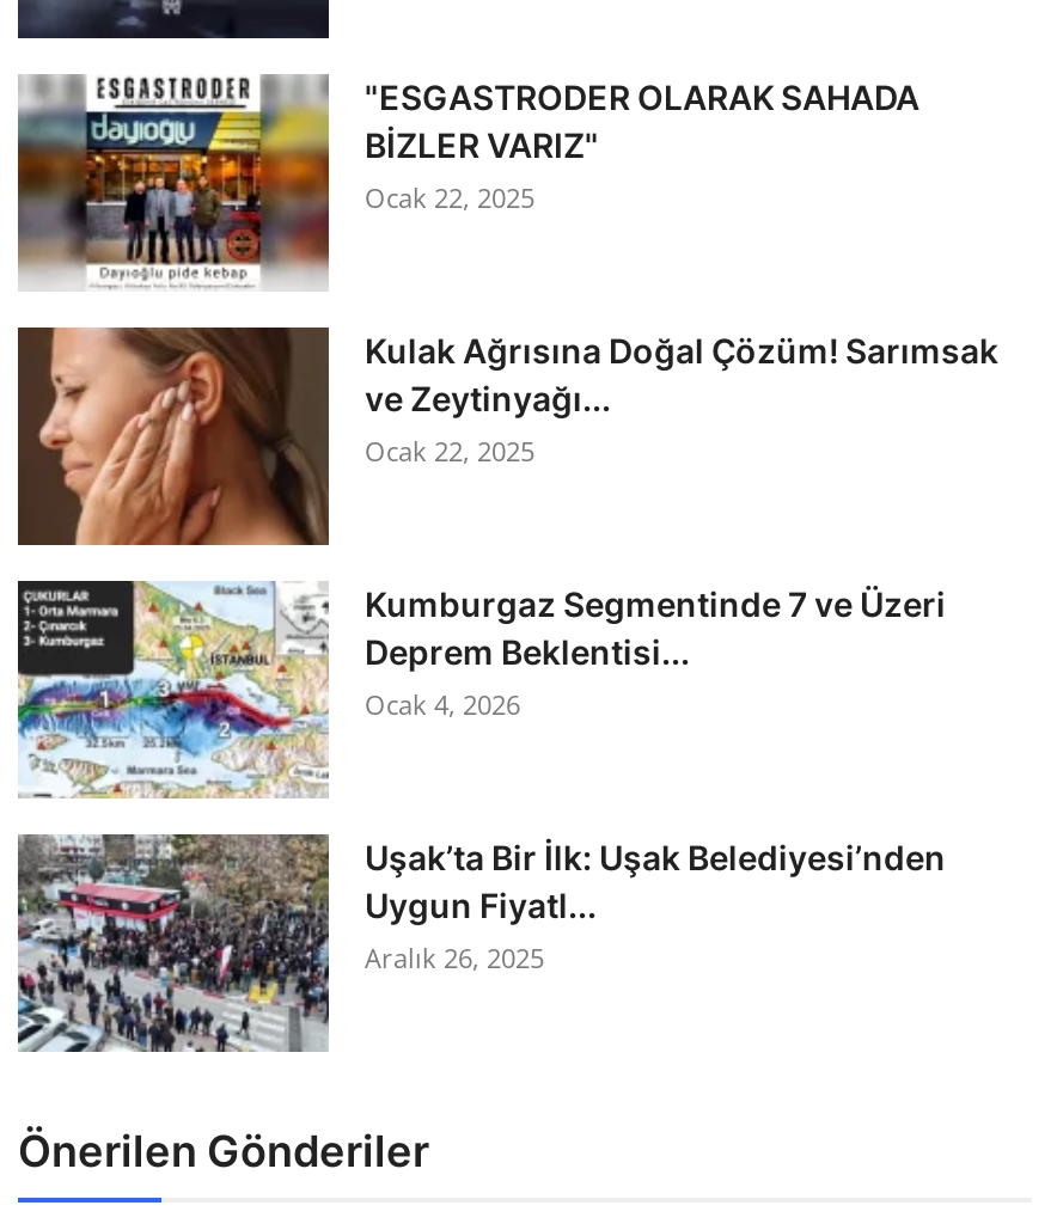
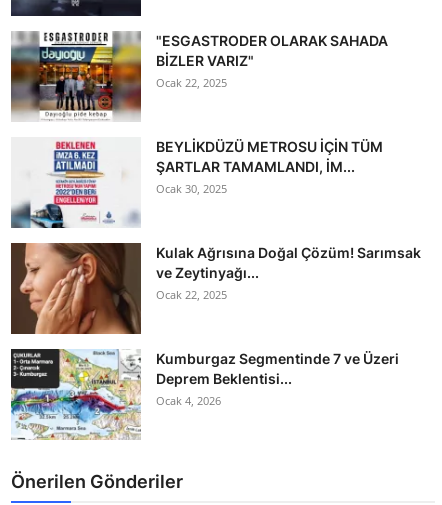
none -> [11,138,383,229] [image] | BEYLİKDÜZÜ METROSU İÇİN TÜM | ŞARTLAR TAMAMLANDI, İM... | Ocak 30, 2025
moved [28,323,998,722] -> [15,241,421,408]: [image] | Kulak Ağrısına Doğal Çözüm! Sarımsak | ve Zeytinyağı... | Ocak 22, 2025 | Kumburgaz Segmentinde 7 ve Üzeri | Deprem Beklentisi... | Ocak 4, 2026
[16,832,946,1054] [image] | Uşak’ta Bir İlk: Uşak Belediyesi’nden | Uygun Fiyatl... | Aralık 26, 2025 -> none

